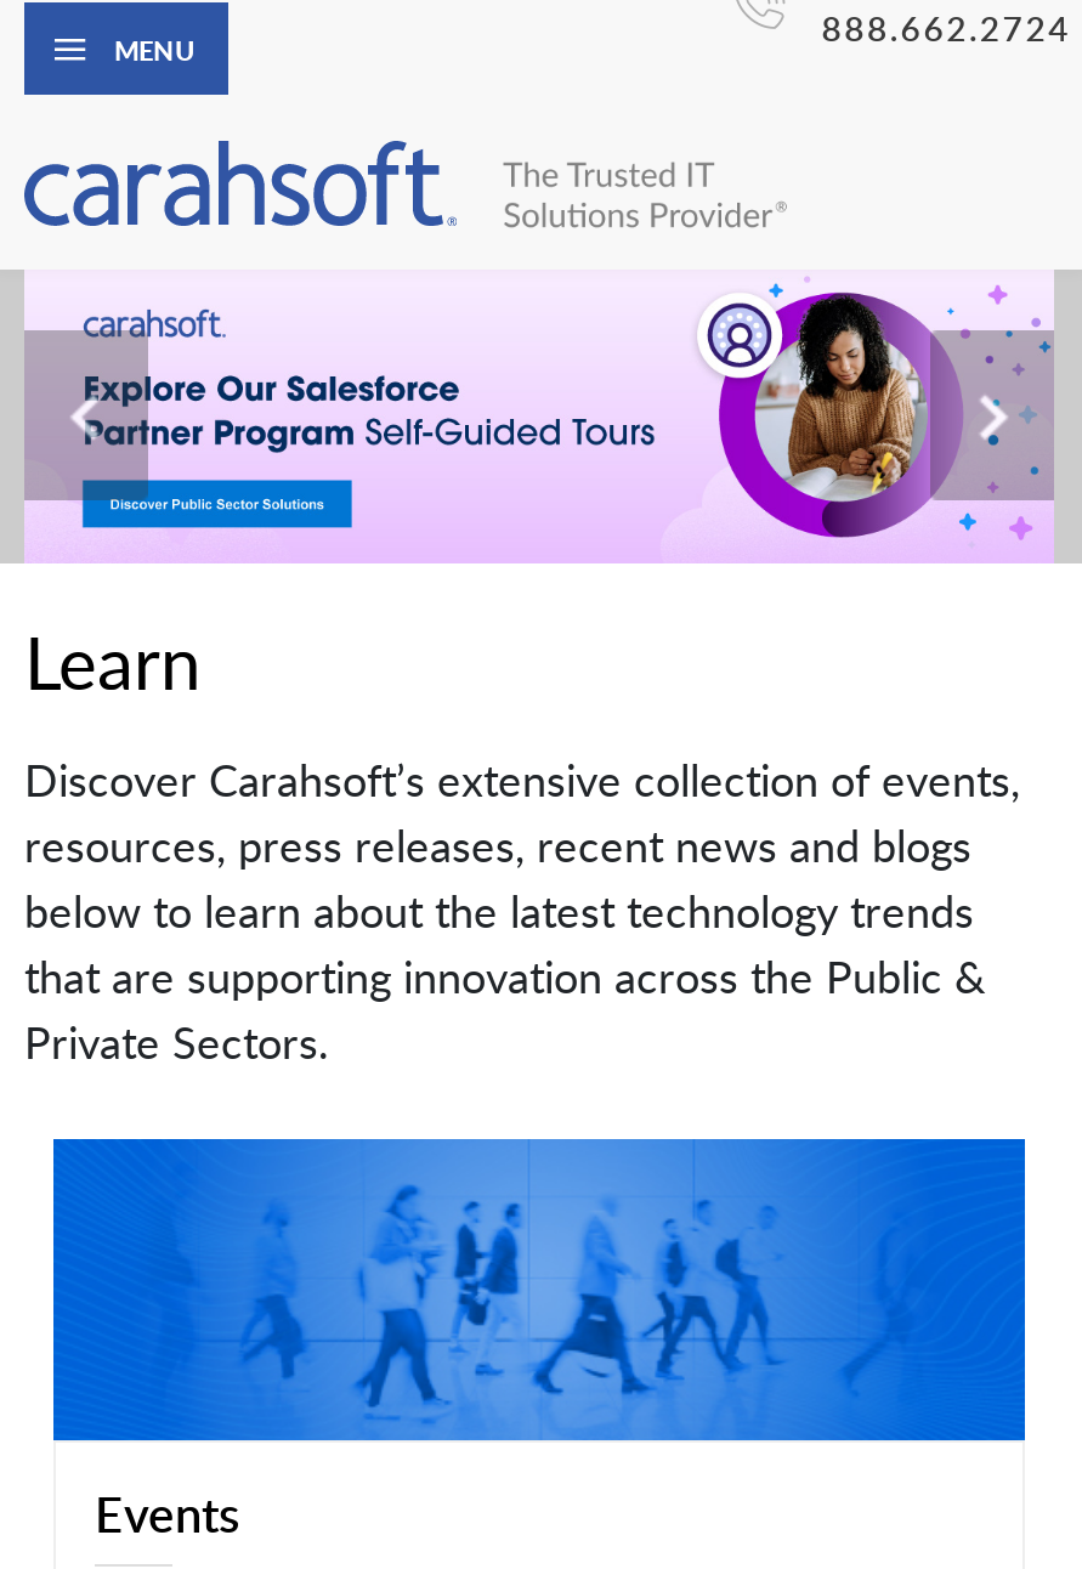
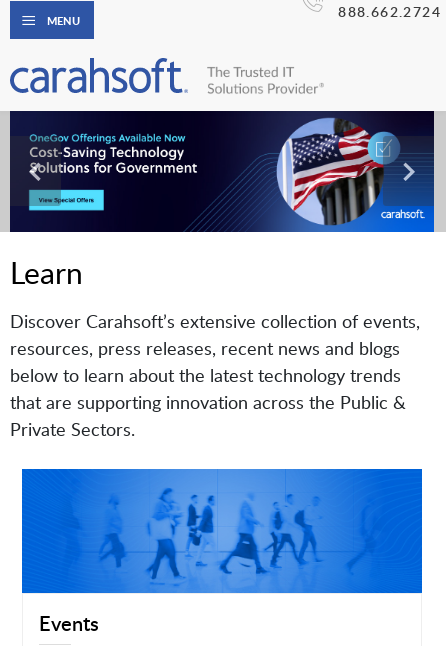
[24,270,1054,563] [image] -> [9,110,435,233] [image]

